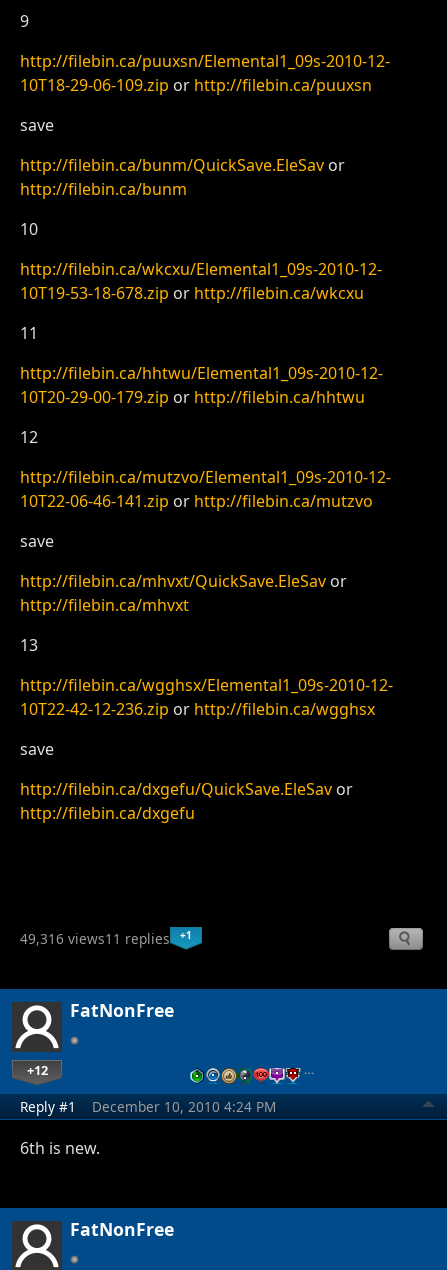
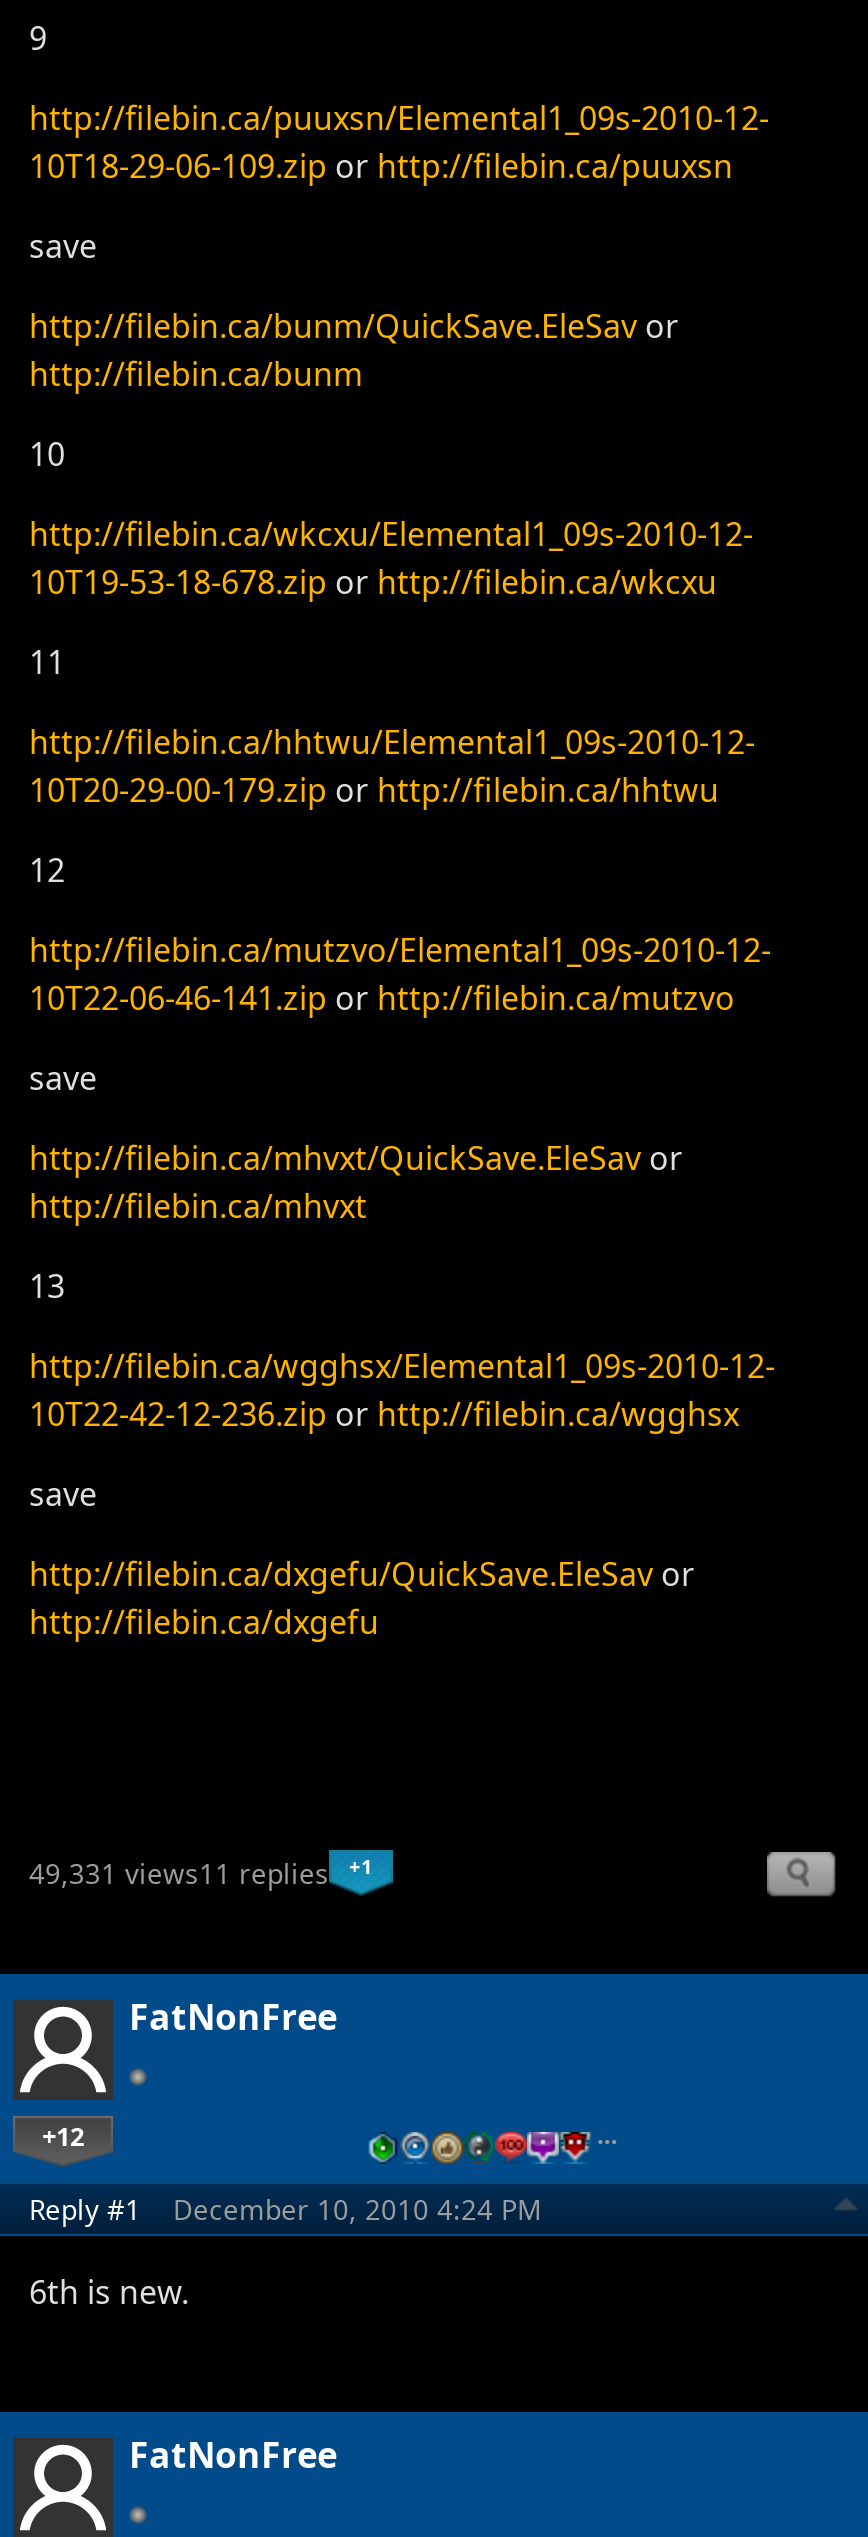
[20,929,170,948] 49,316 views11 replies -> [29,1854,329,1892] 49,331 views11 replies

